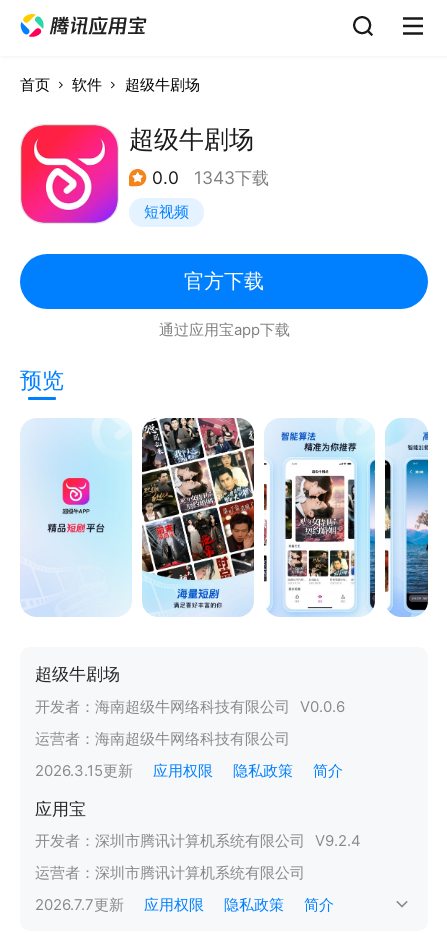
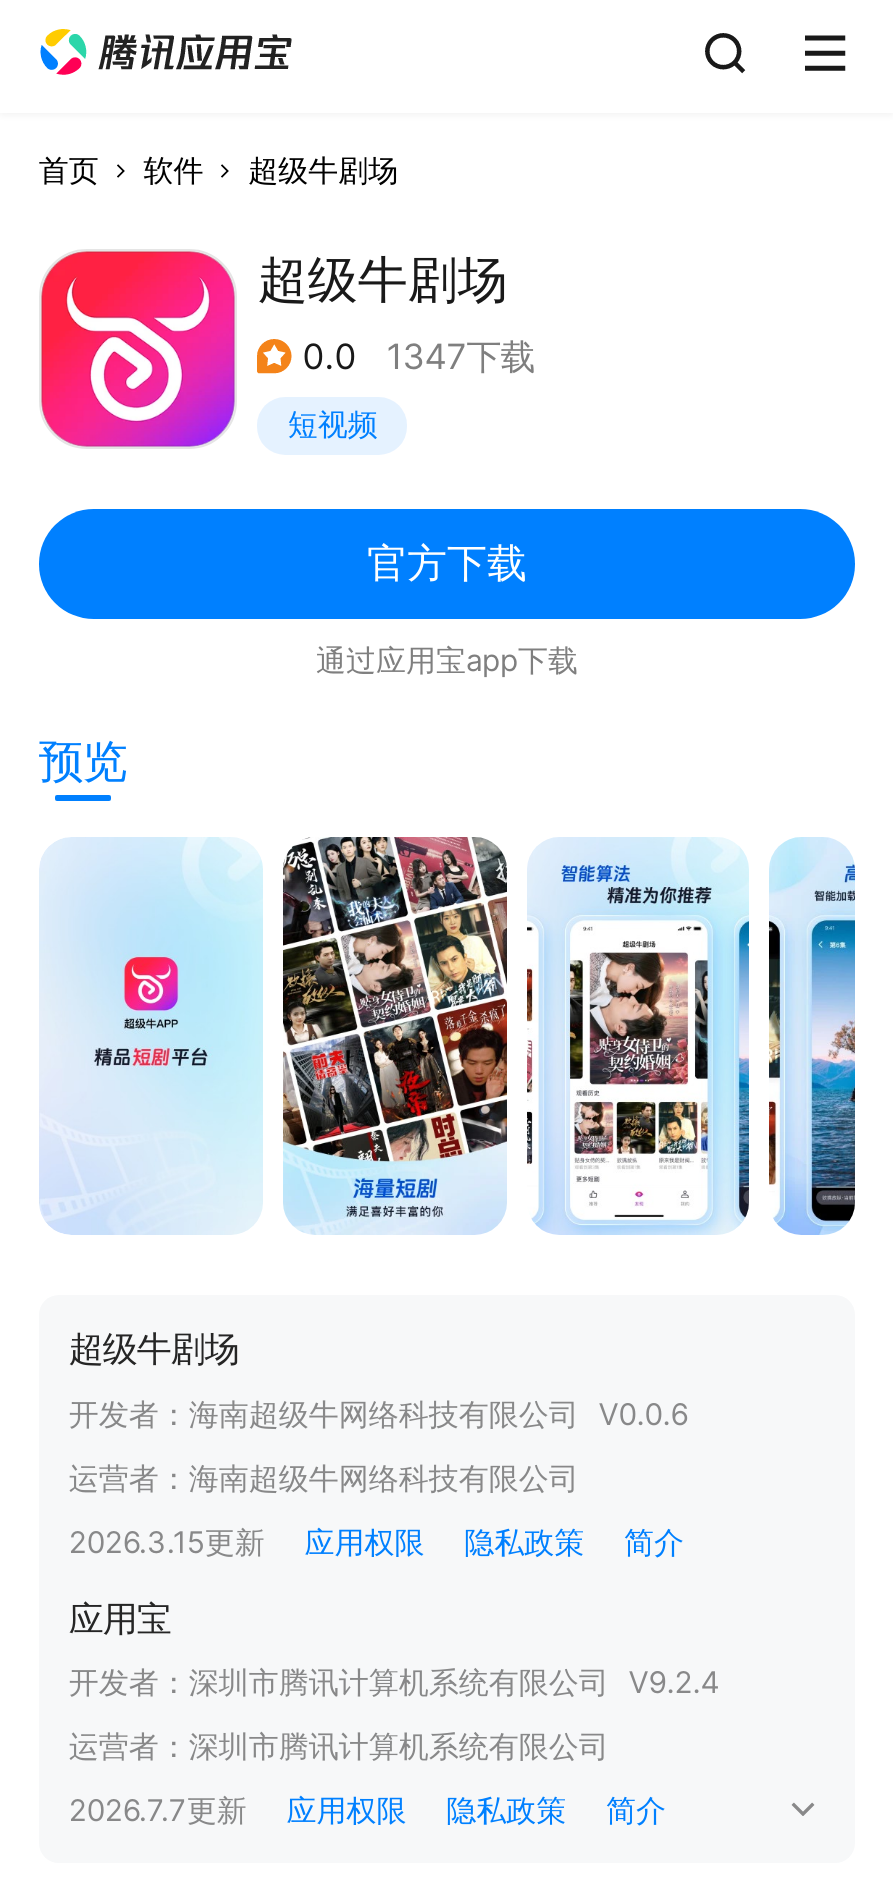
[152,167,269,188] 0.0 1343下载 -> [303,336,534,378] 0.0 1347下载

